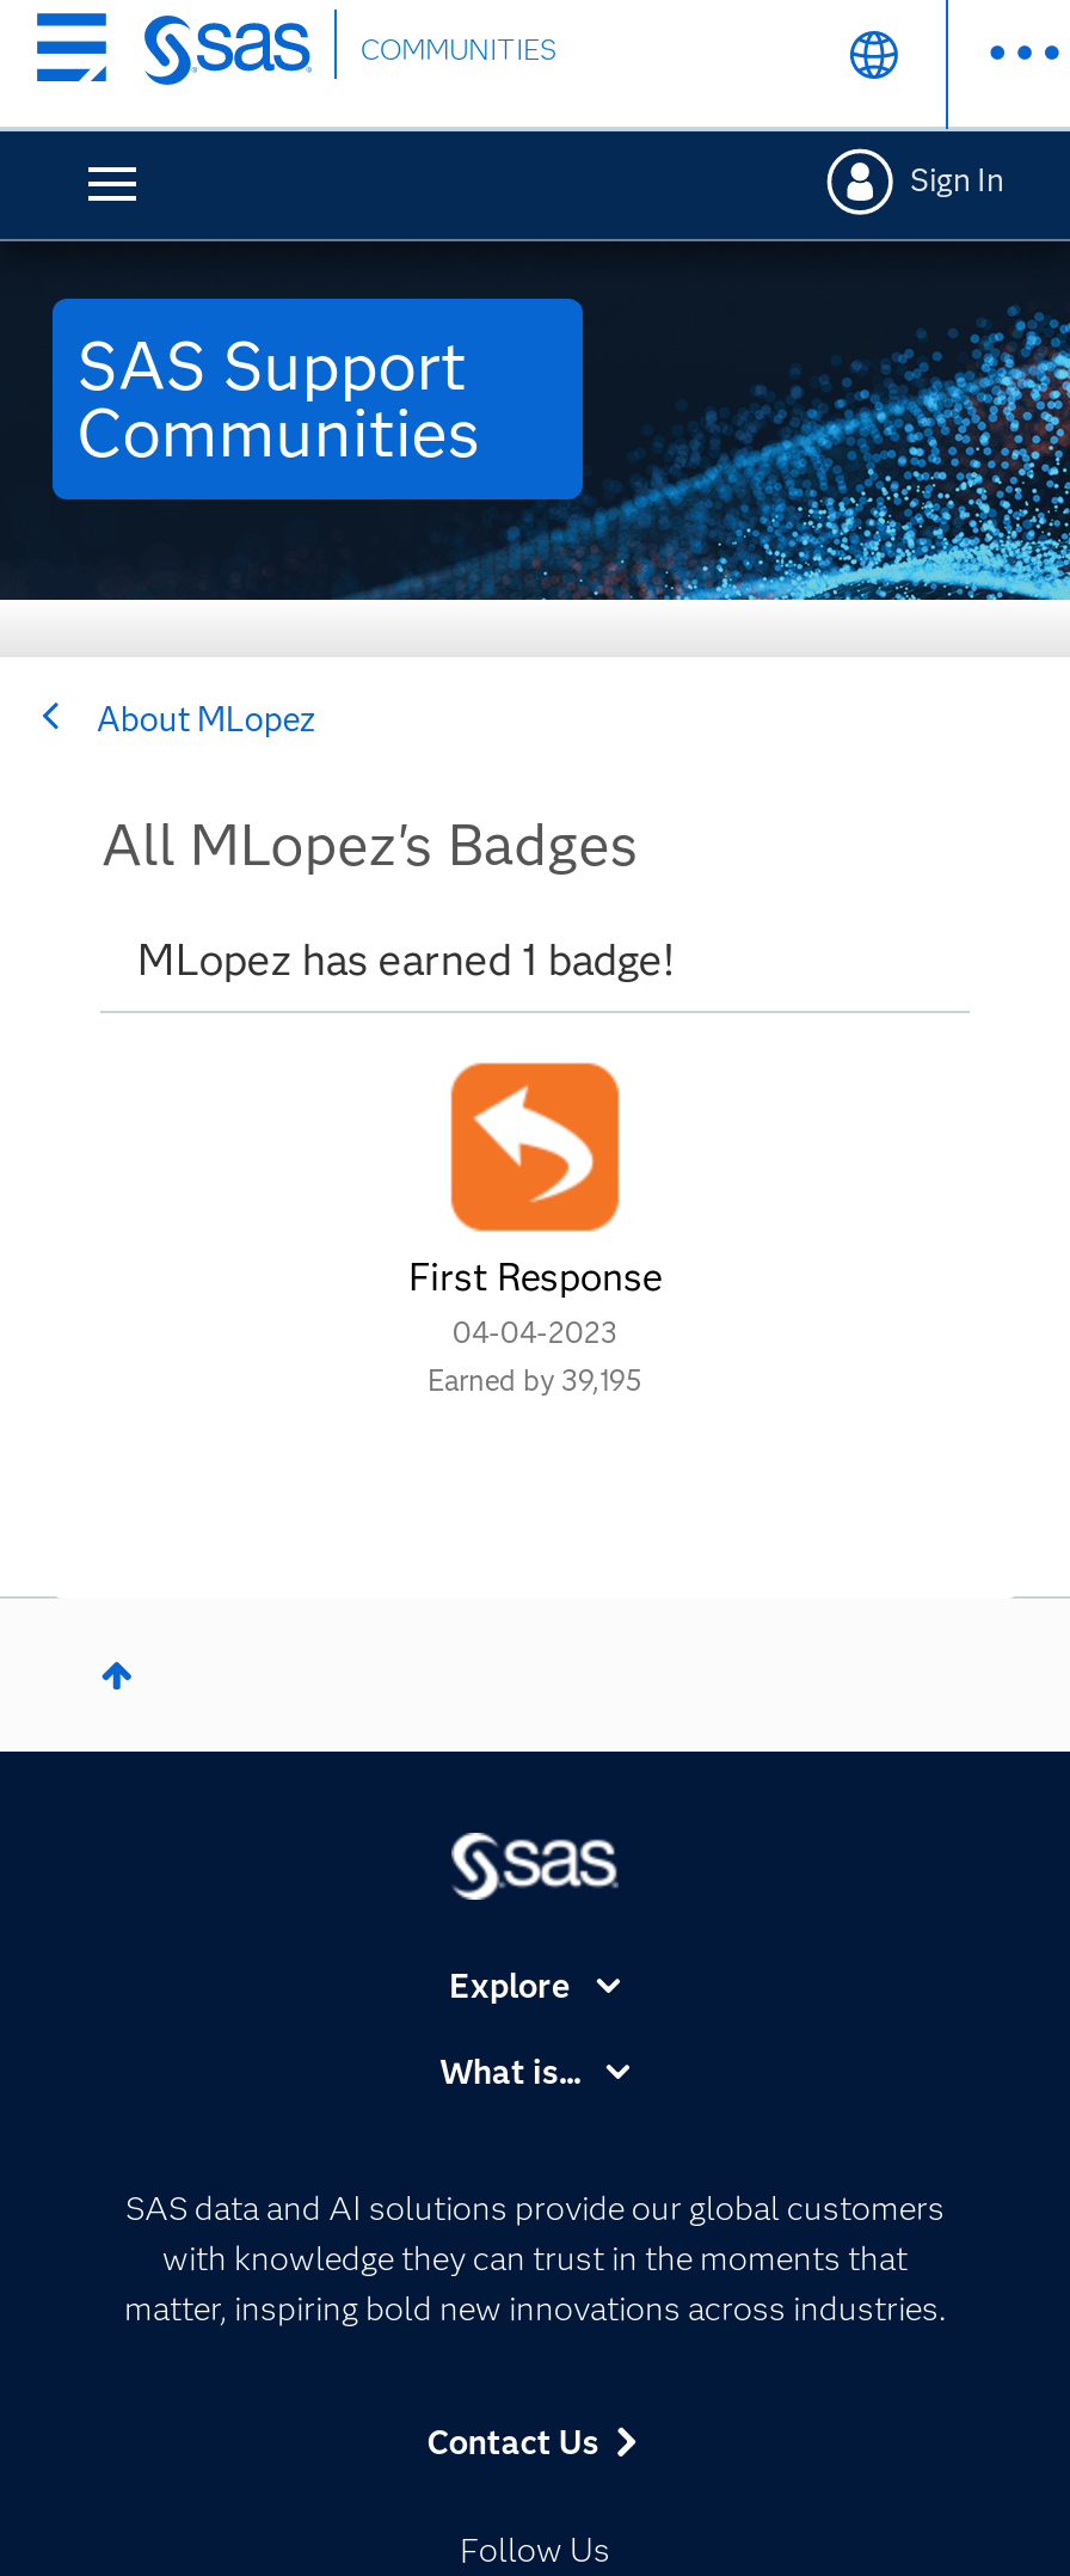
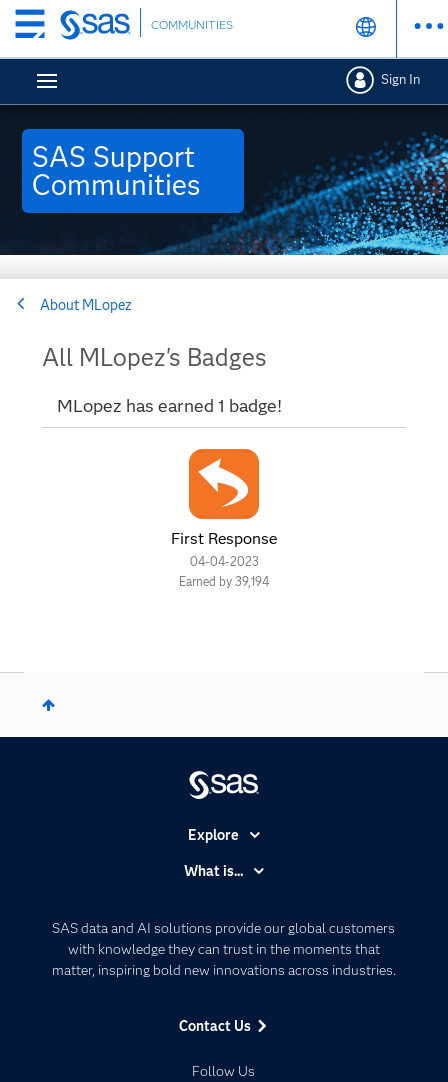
[428,1362,642,1398] Earned by 39,195 -> [179,574,269,589] Earned by 39,194

